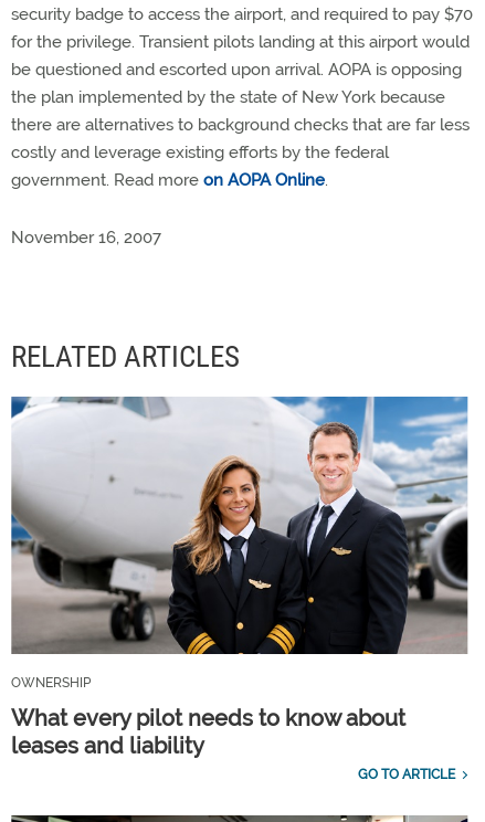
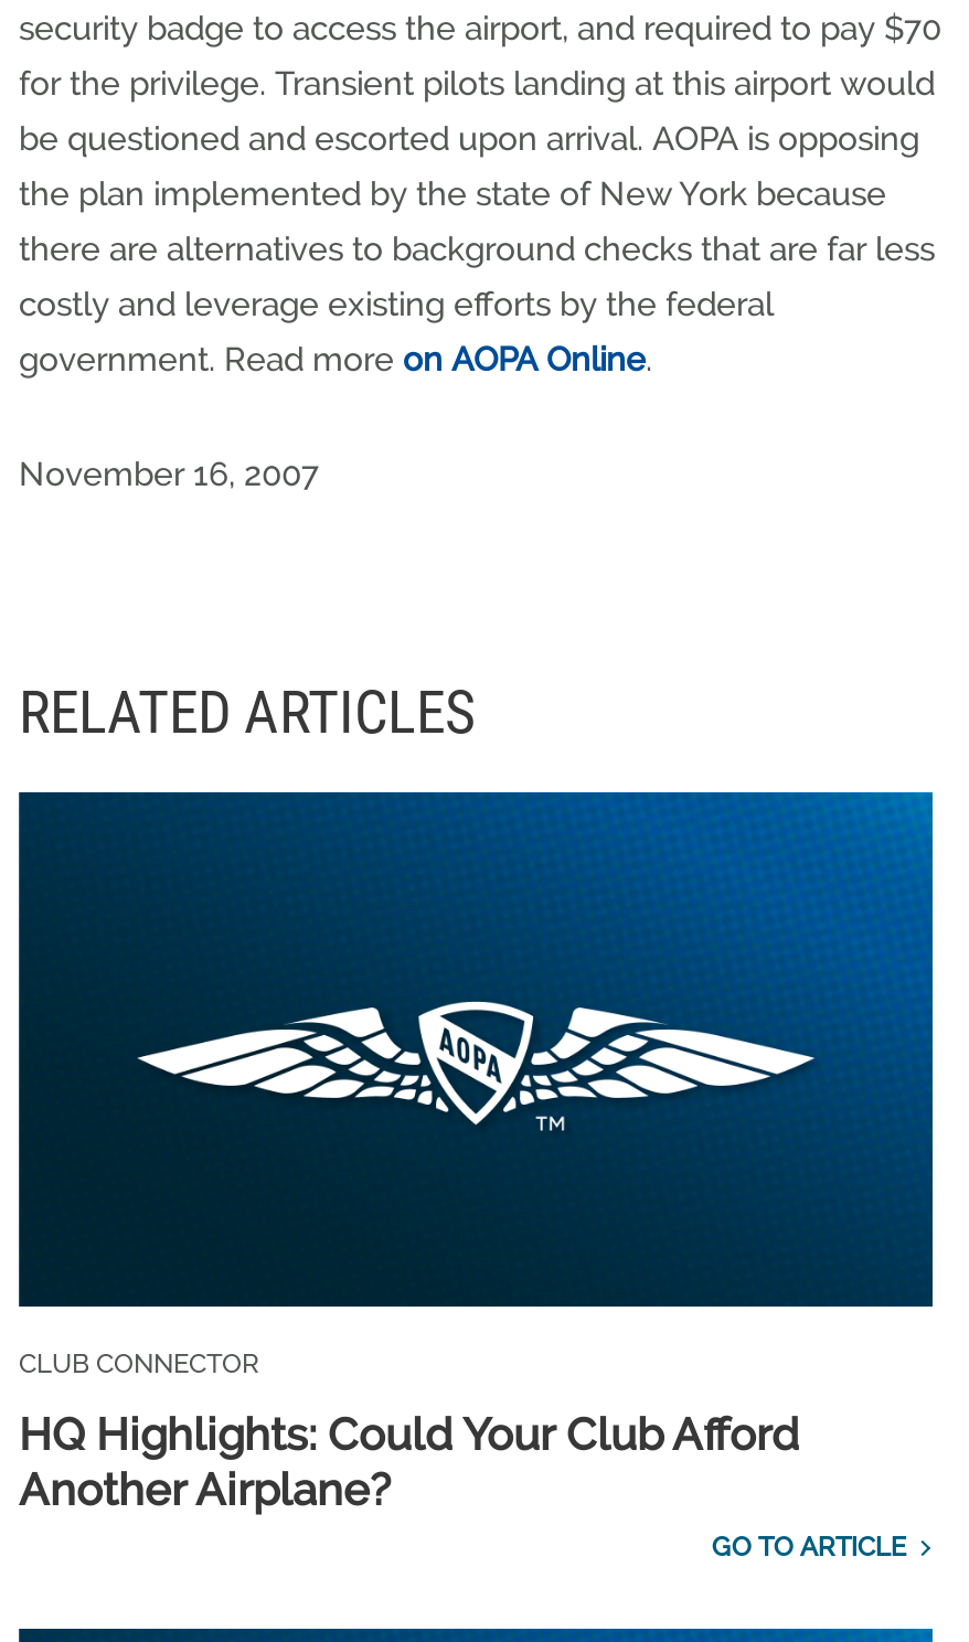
[10,396,468,690] [image] | OWNERSHIP -> [17,790,935,1379] [image] | CLUB CONNECTOR
[11,705,405,759] What every pilot needs to know about | leases and liability -> [19,1408,800,1516] HQ Highlights: Could Your Club Afford | Another Airplane?

